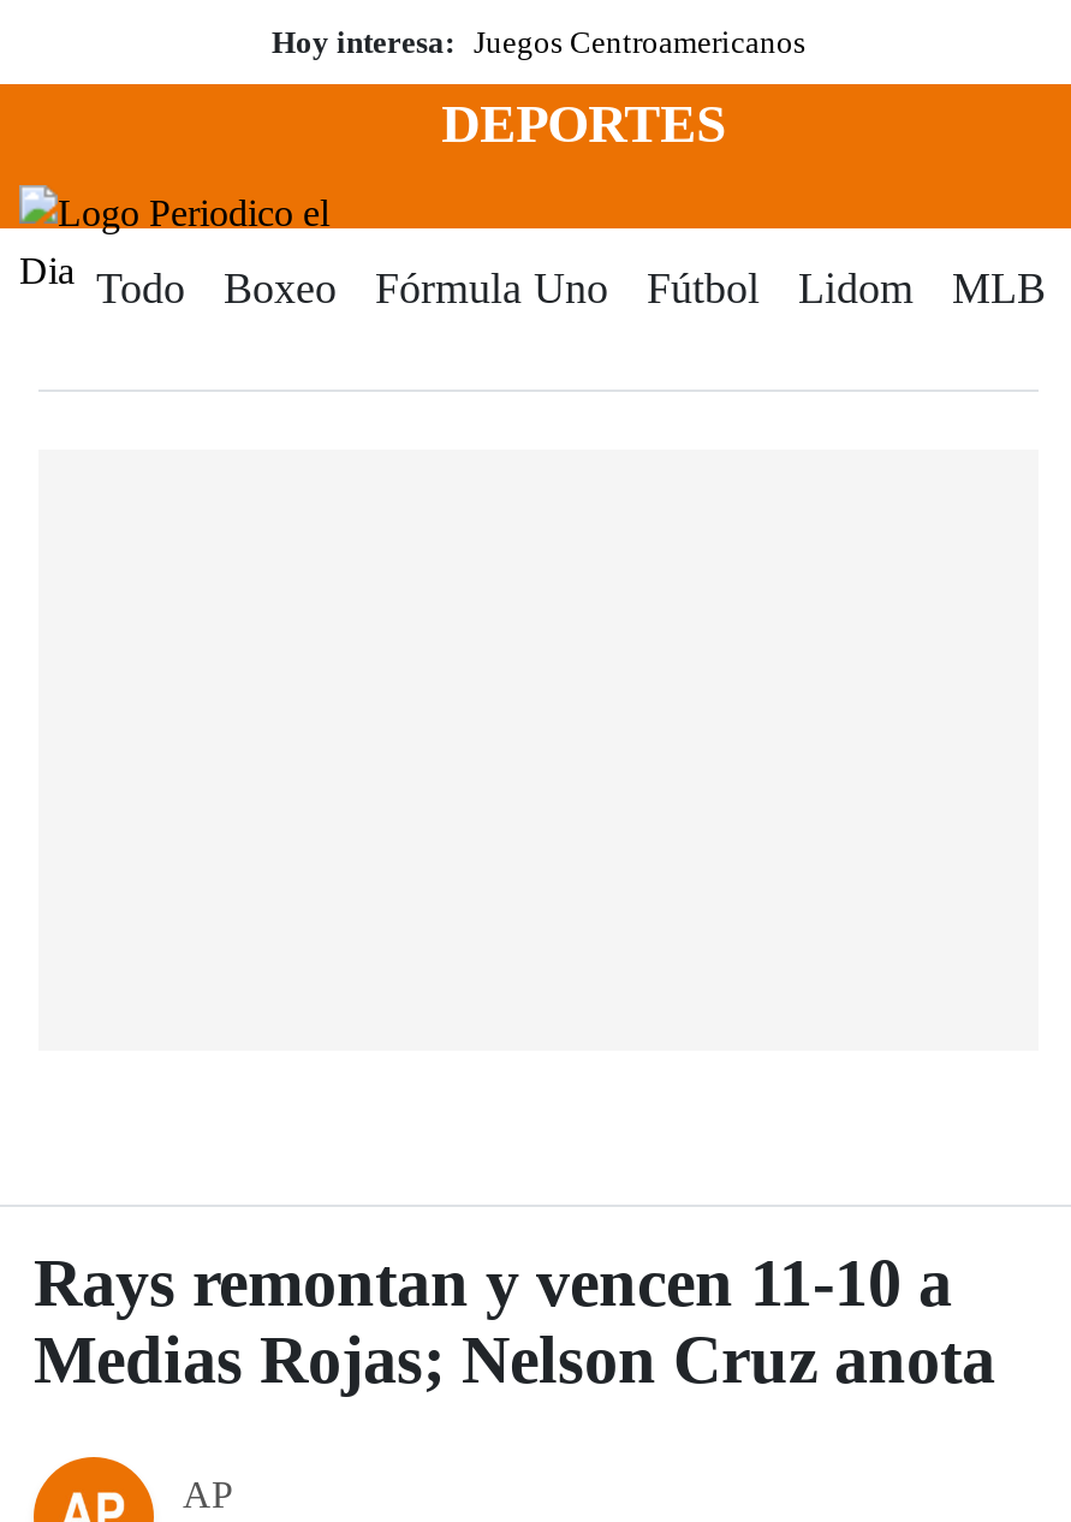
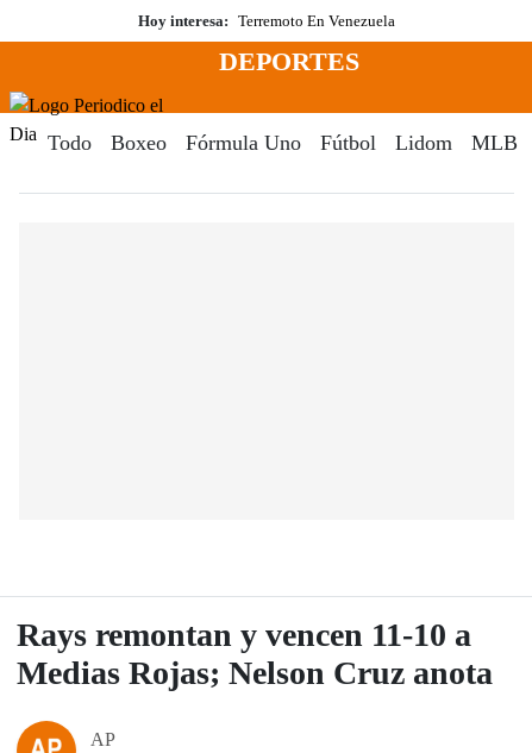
[272,24,805,60] Hoy interesa: Juegos Centroamericanos -> [138,12,395,30] Hoy interesa: Terremoto En Venezuela

